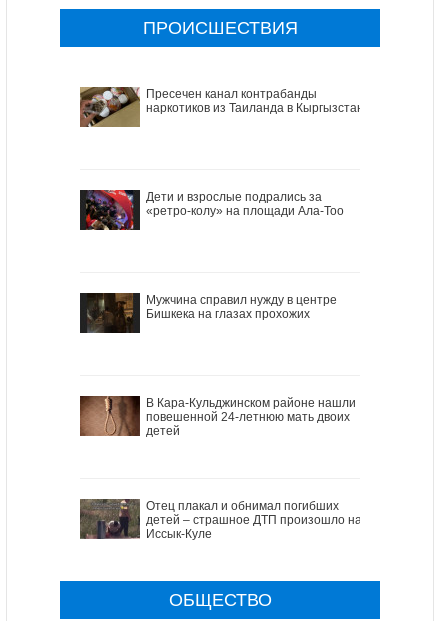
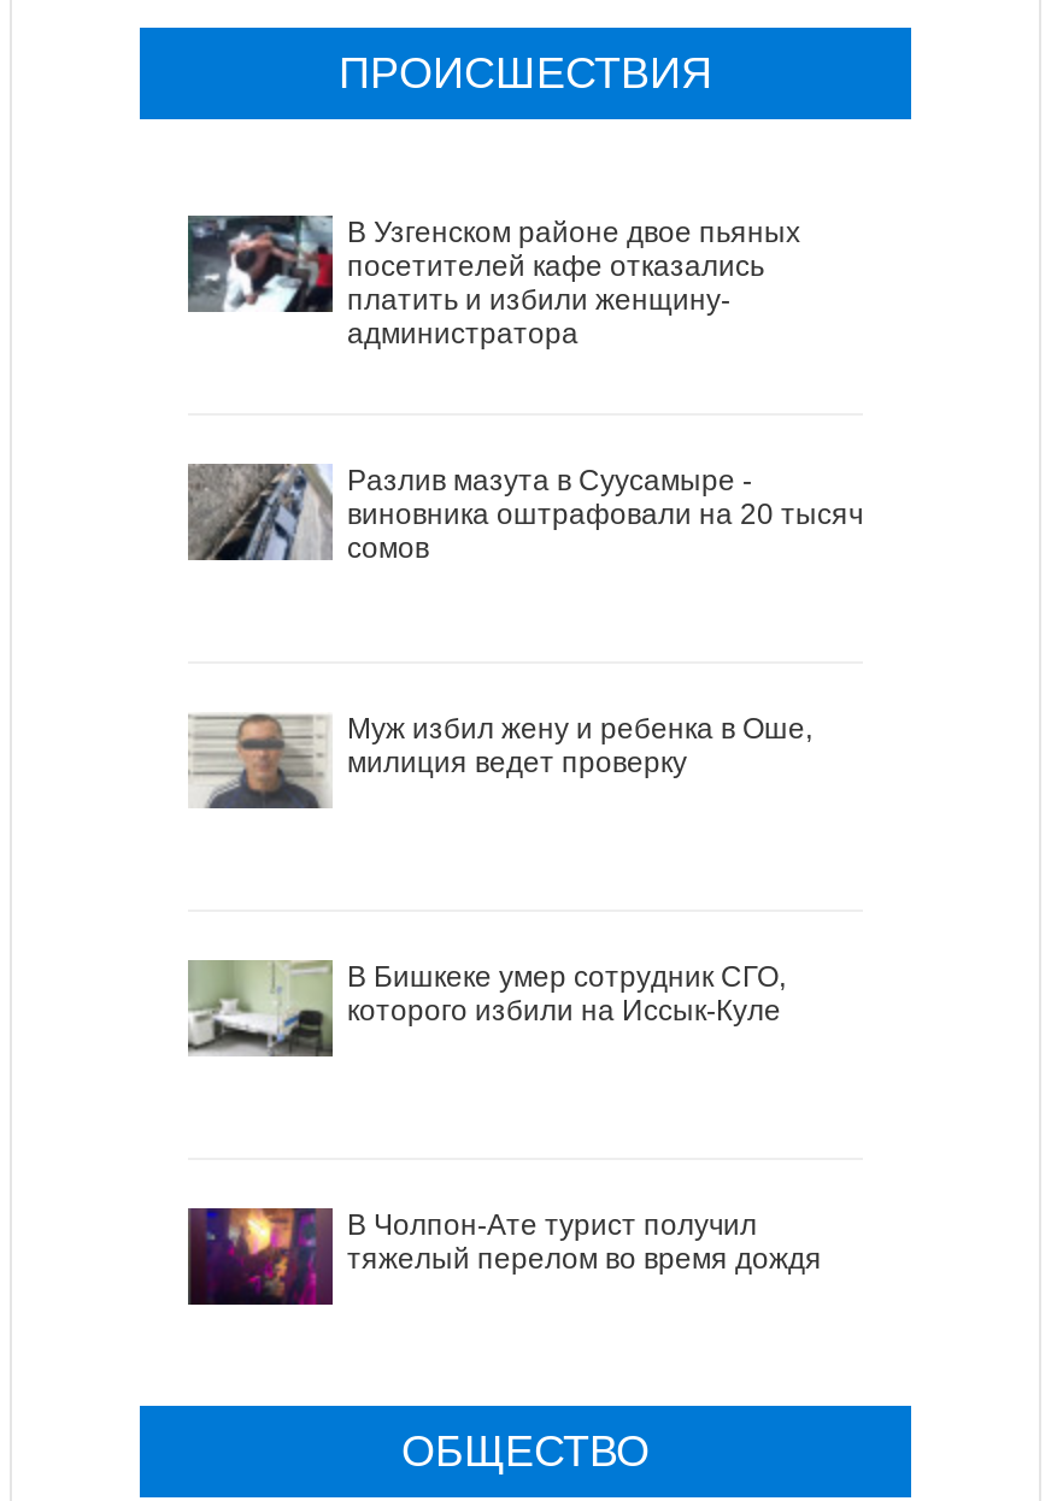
[79,87,364,128] [image] | Пресечен канал контрабанды | наркотиков из Таиланда в Кыргызстан -> [186,215,800,350] [image] | В Узгенском районе двое пьяных | посетителей кафе отказались | платить и избили женщину- | администратора
[80,189,344,231] [image] | Дети и взрослые подрались за | «ретро-колу» на площади Ала-Тоо -> [188,461,863,565] [image] | Разлив мазута в Суусамыре - | виновника оштрафовали на 20 тысяч | сомов
[79,292,337,334] [image] | Мужчина справил нужду в центре | Бишкека на глазах прохожих -> [188,711,812,808] [image] | Муж избил жену и ребенка в Оше, | милиция ведет проверку
[79,396,356,438] [image] | В Кара-Кульджинском районе нашли | повешенной 24-летнюю мать двоих | детей -> [188,960,786,1056] [image] | В Бишкеке умер сотрудник СГО, | которого избили на Иссык-Куле
[80,498,362,541] [image] | Отец плакал и обнимал погибших | детей – страшное ДТП произошло на | Иссык-Куле -> [190,1206,822,1307] [image] | В Чолпон-Ате турист получил | тяжелый перелом во время дождя

